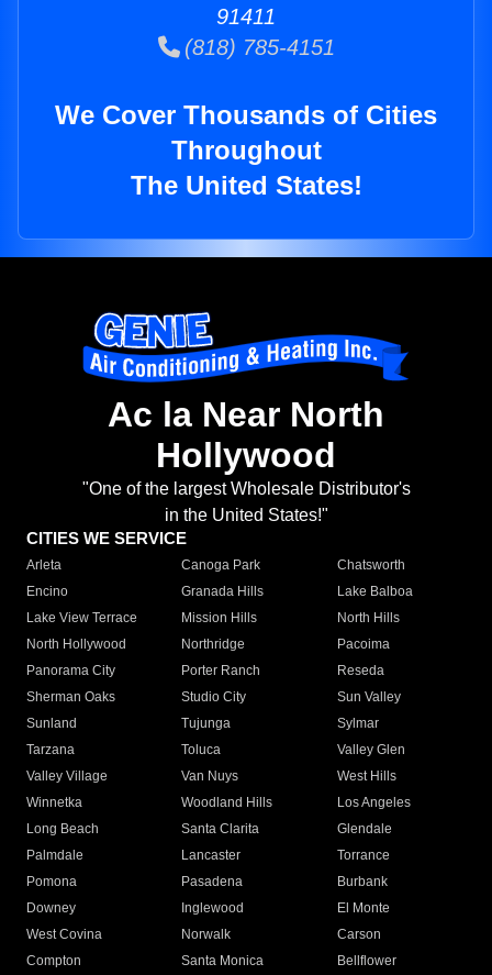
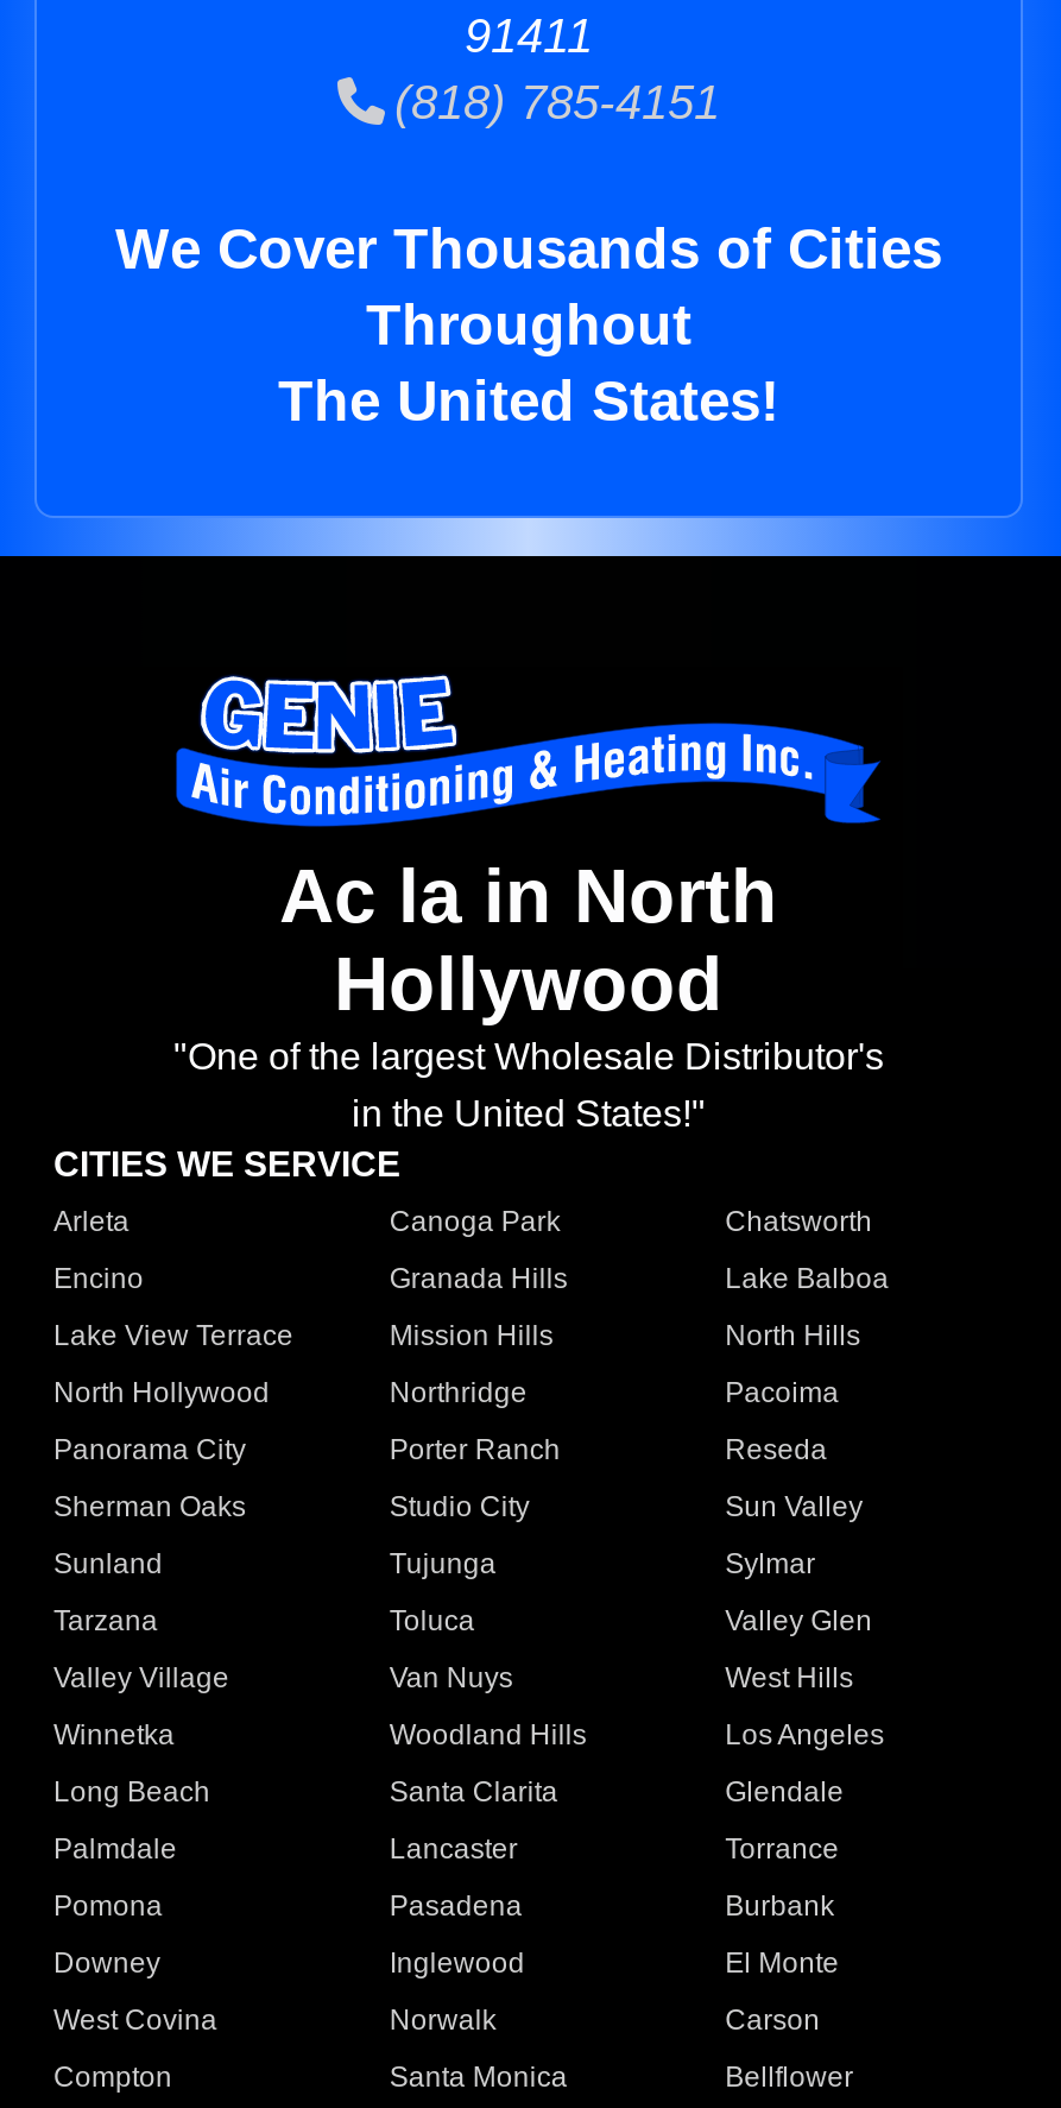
[108,395,384,435] Ac la Near North -> [279,854,778,939] Ac la in North

